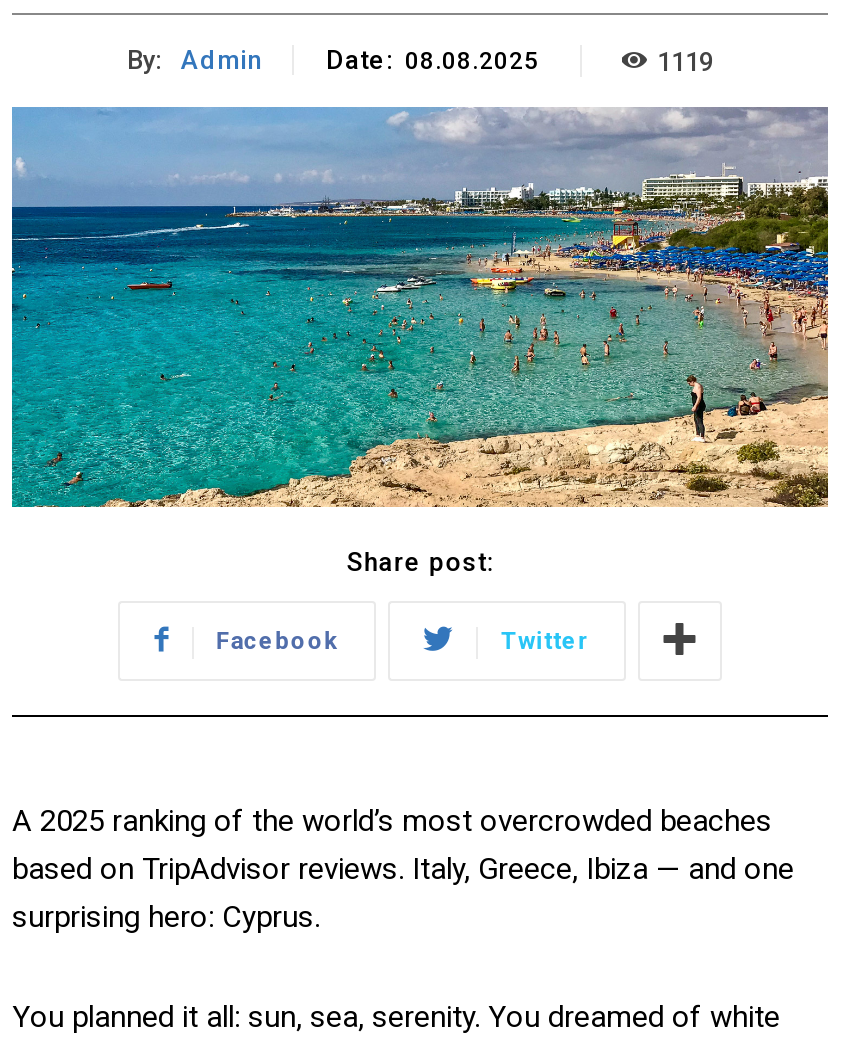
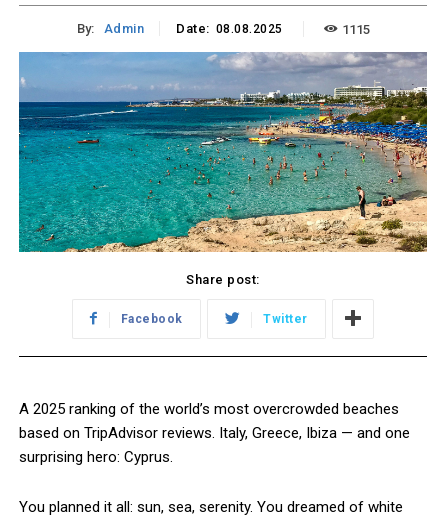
[657,46,713,76] 1119 -> [341,22,369,37] 1115

